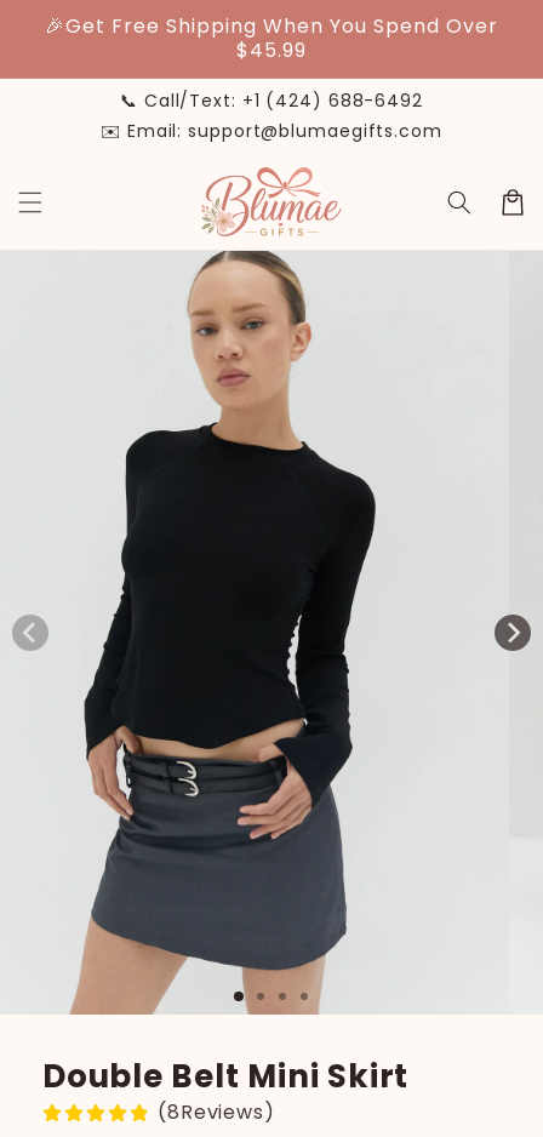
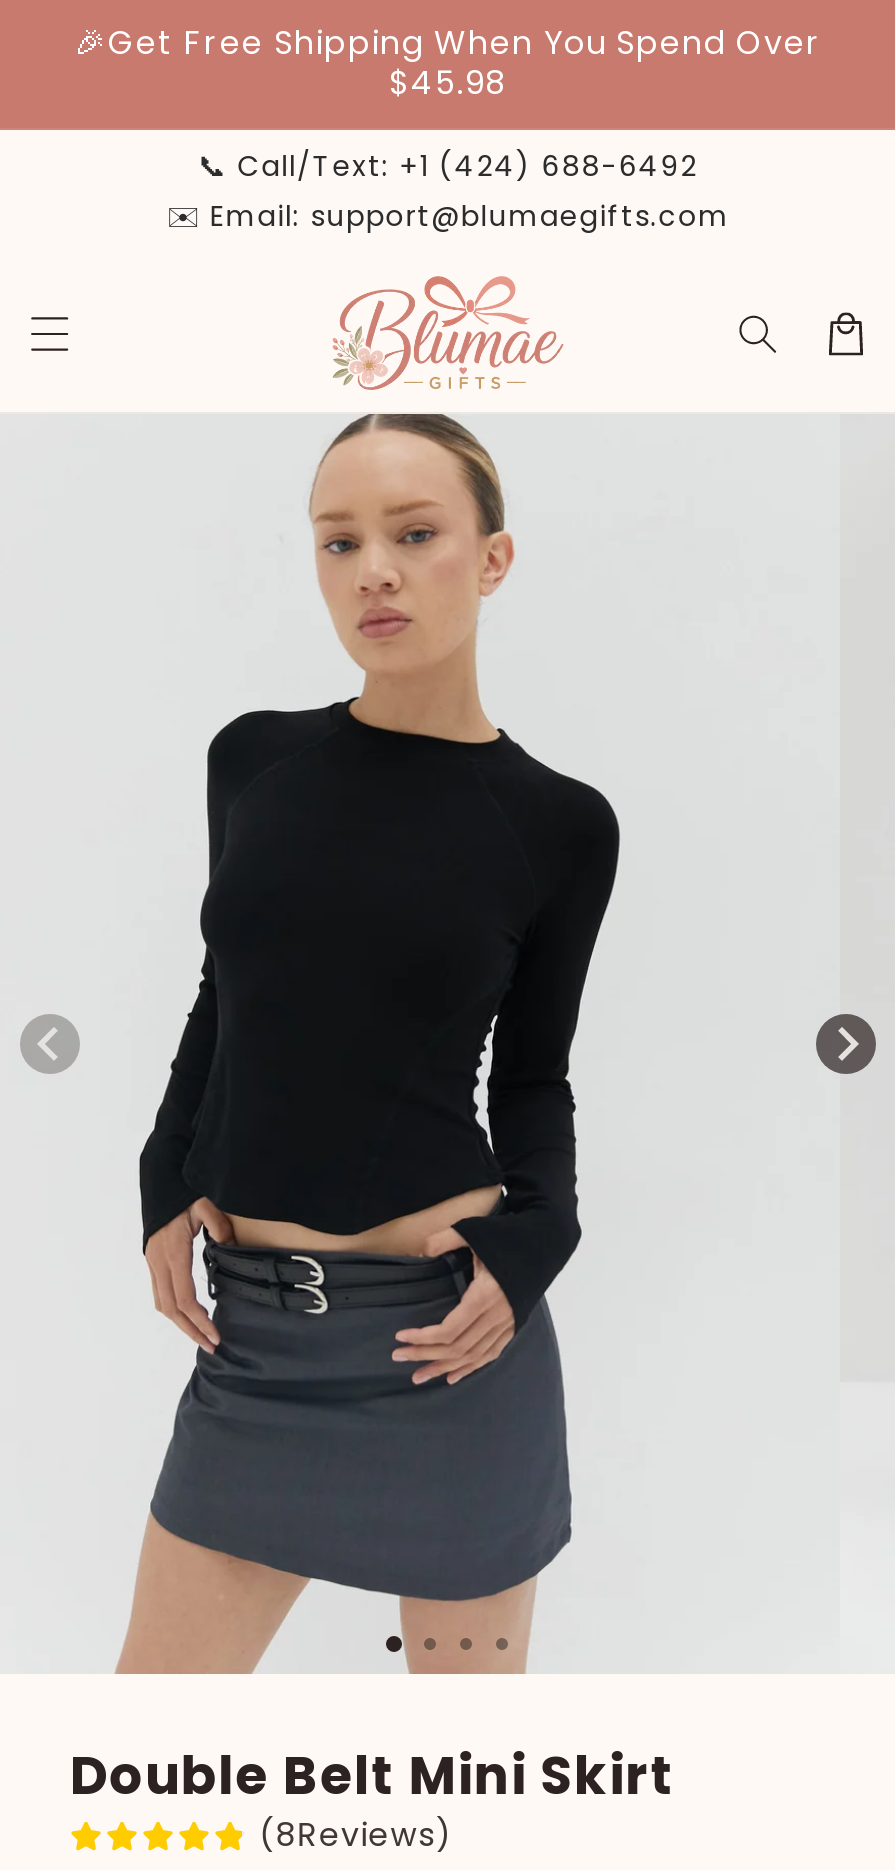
[236,36,307,64] $45.99 -> [389,60,507,106] $45.98

